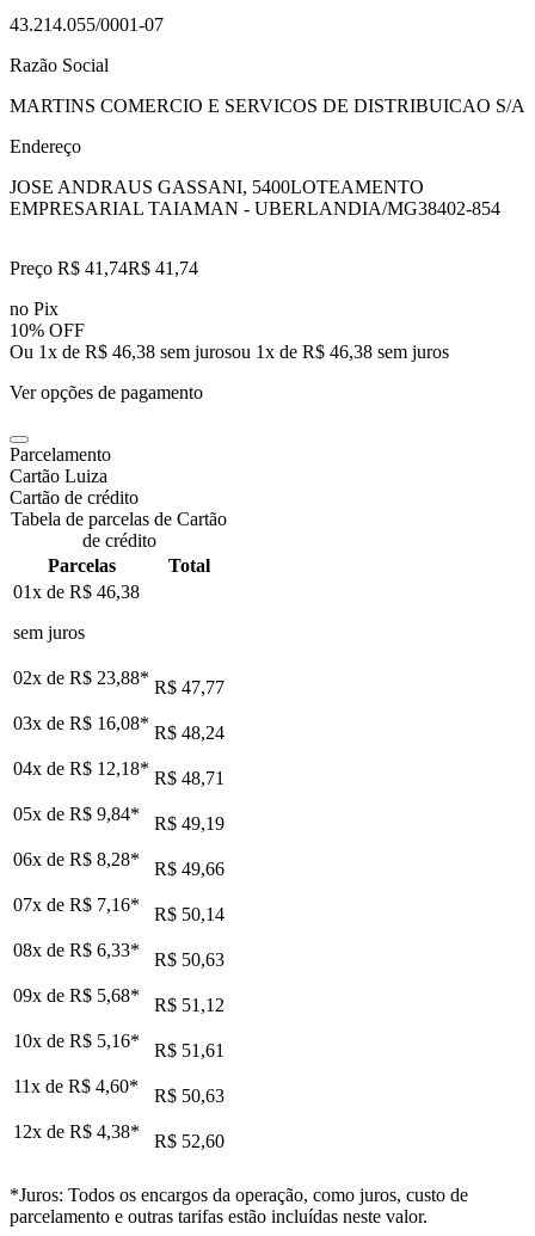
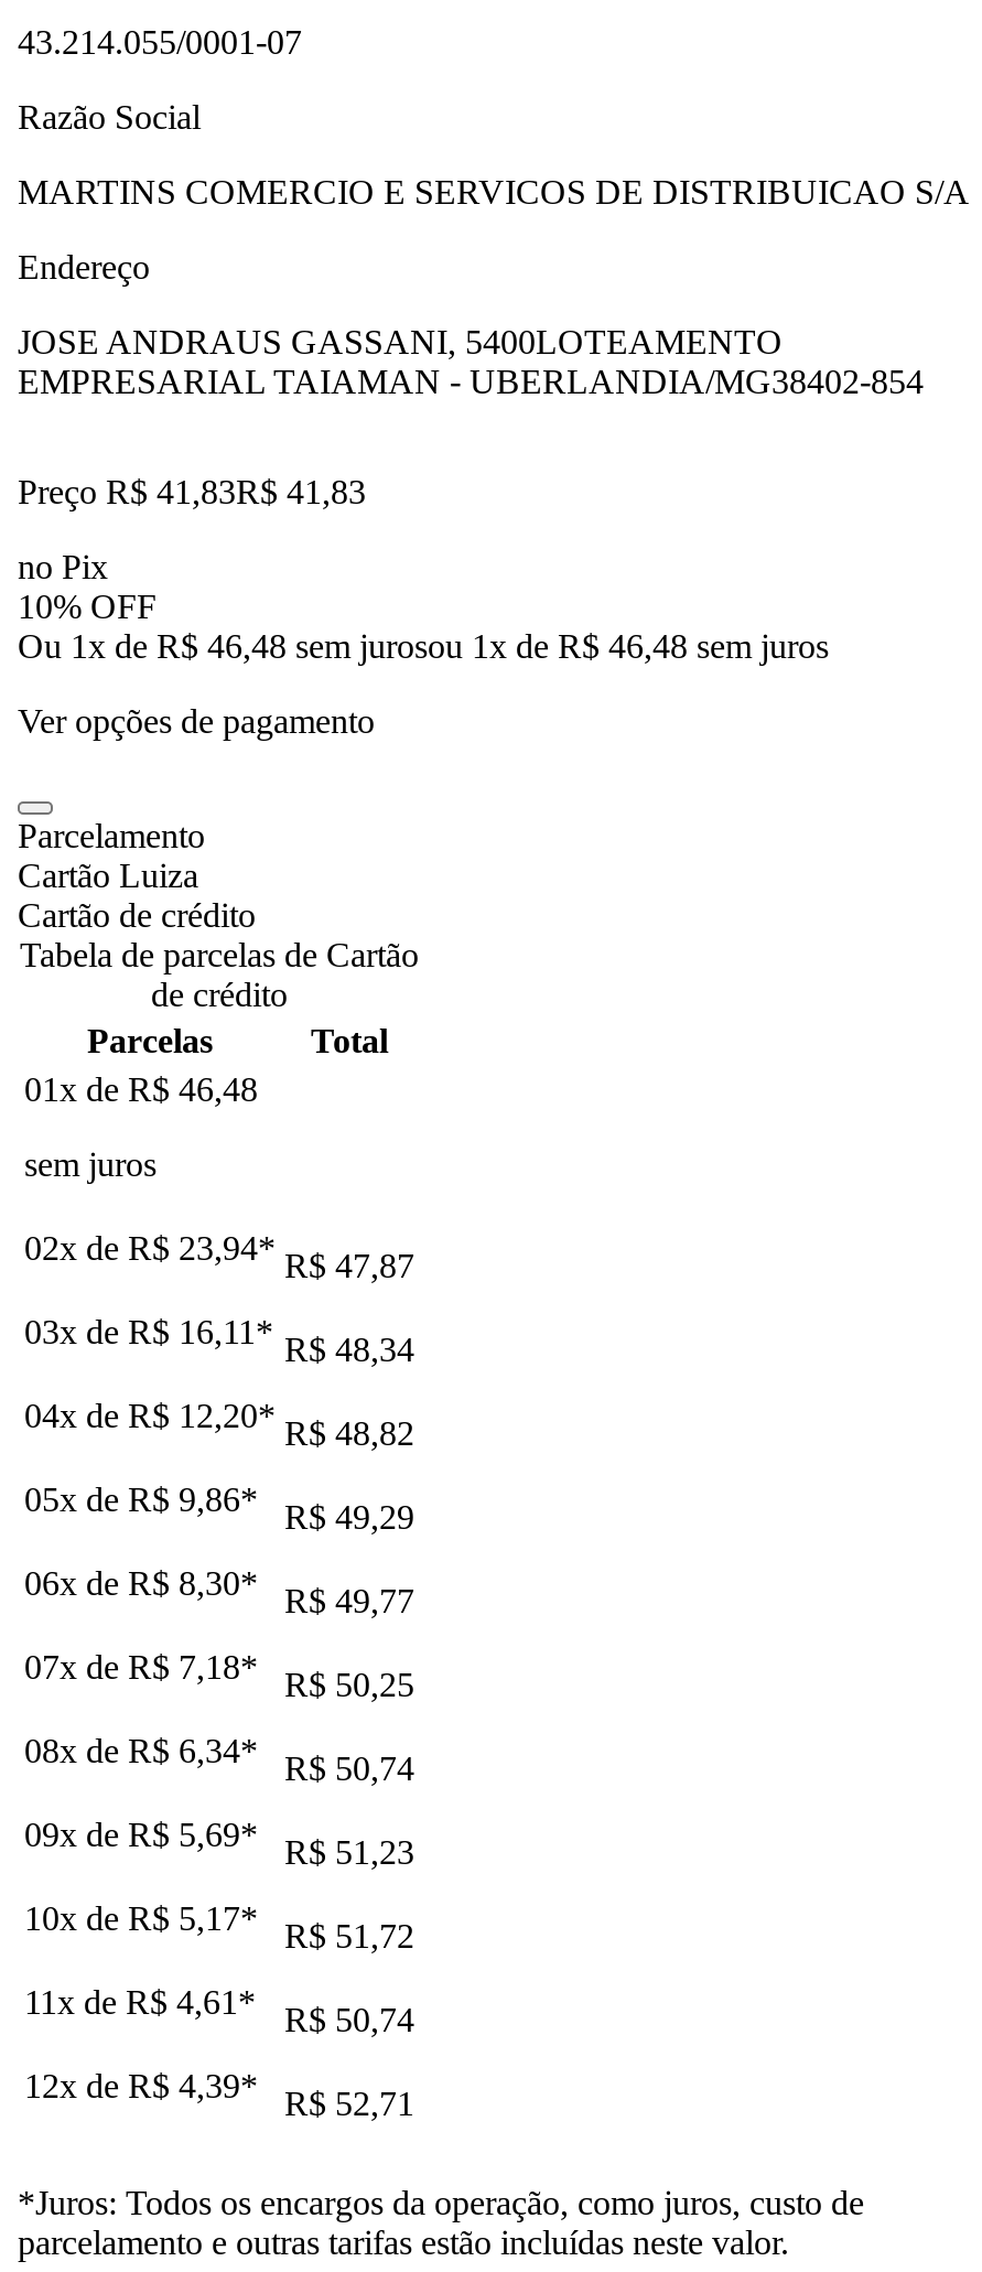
[10,258,198,278] Preço R$ 41,74R$ 41, 74 -> [18,472,366,510] Preço R$ 41,83R$ 41, 83
[10,341,449,361] Ou 1x de R$ 46,38 sem jurosou 1 x de R$ 46,38 sem juros -> [18,627,829,664] Ou 1x de R$ 46,48 sem jurosou 1 x de R$ 46,48 sem juros
[13,581,140,602] 01x de R$ 46,38 -> [24,1070,258,1107] 01x de R$ 46,48
[13,667,225,697] 02x de R$ 23,88* R$ 47,77 -> [24,1228,414,1284] 02x de R$ 23,94* R$ 47,87
[13,713,225,742] 03x de R$ 16,08* R$ 48,24 -> [24,1312,414,1367] 03x de R$ 16,11* R$ 48,34
[13,758,225,788] 04x de R$ 12,18* R$ 48,71 -> [24,1396,414,1451] 04x de R$ 12,20* R$ 48,82
[13,803,140,824] 05x de R$ 9,84* -> [24,1480,258,1517] 05x de R$ 9,86*
[154,813,225,833] R$ 49,19 -> [284,1497,414,1535] R$ 49,29
[13,849,140,869] 06x de R$ 8,28* -> [24,1564,258,1601] 06x de R$ 8,30*
[154,858,225,879] R$ 49,66 -> [284,1581,414,1619] R$ 49,77
[13,894,140,914] 07x de R$ 7,16* -> [24,1647,258,1685] 07x de R$ 7,18*
[154,904,225,924] R$ 50,14 -> [284,1665,414,1703] R$ 50,25
[13,939,140,960] 08x de R$ 6,33* -> [24,1731,258,1769] 08x de R$ 6,34*
[154,949,225,969] R$ 50,63 -> [284,1749,414,1786] R$ 50,74
[13,985,140,1005] 09x de R$ 5,68* -> [24,1815,258,1852] 09x de R$ 5,69*
[154,994,225,1015] R$ 51,12 -> [284,1833,414,1870] R$ 51,23
[13,1030,140,1051] 10x de R$ 5,16* -> [24,1899,258,1936] 10x de R$ 5,17*
[154,1040,225,1060] R$ 51,61 -> [284,1916,414,1954] R$ 51,72
[13,1076,139,1096] 11x de R$ 4,60 * -> [24,1983,256,2020] 11x de R$ 4,61 *
[154,1085,225,1105] R$ 50,63 -> [284,2000,414,2038] R$ 50,74
[13,1121,140,1141] 12x de R$ 4,38* -> [24,2066,258,2104] 12x de R$ 4,39*
[154,1131,225,1151] R$ 52,60 -> [284,2084,414,2121] R$ 52,71

